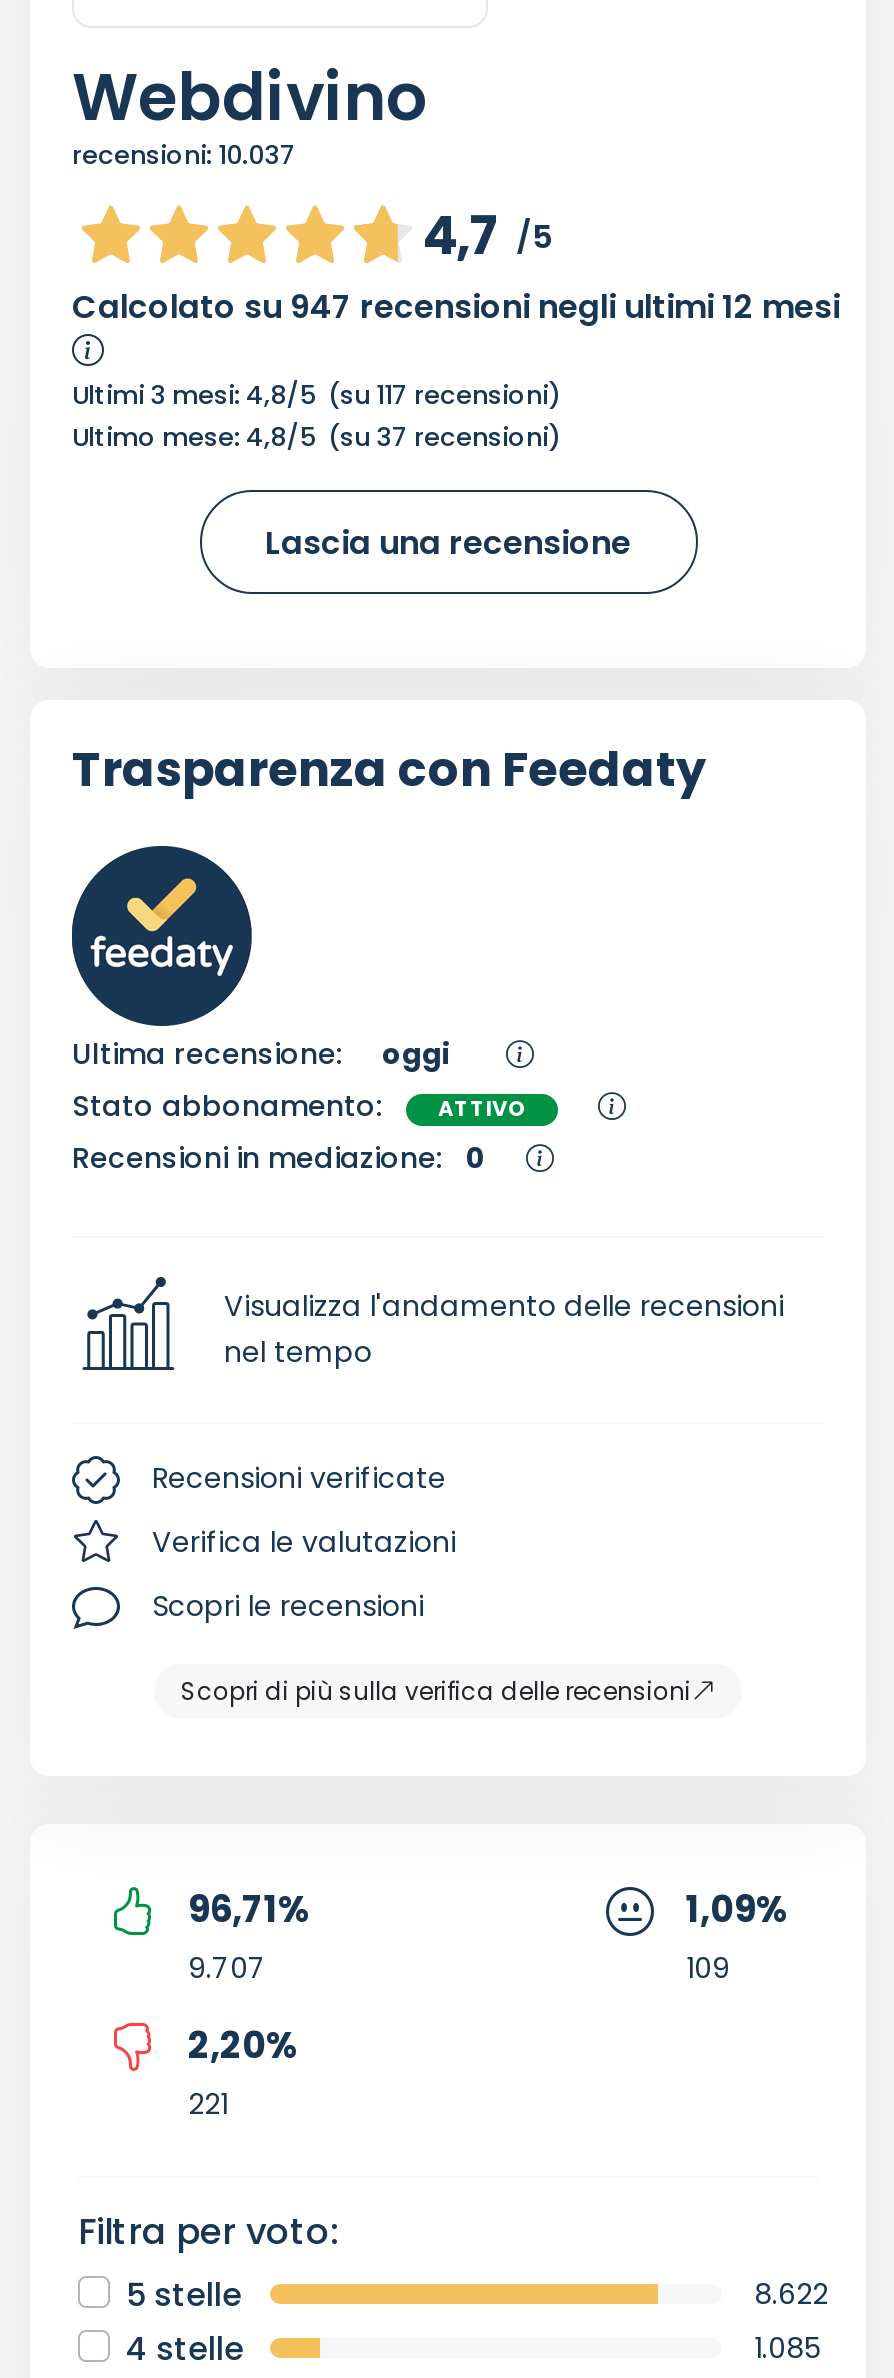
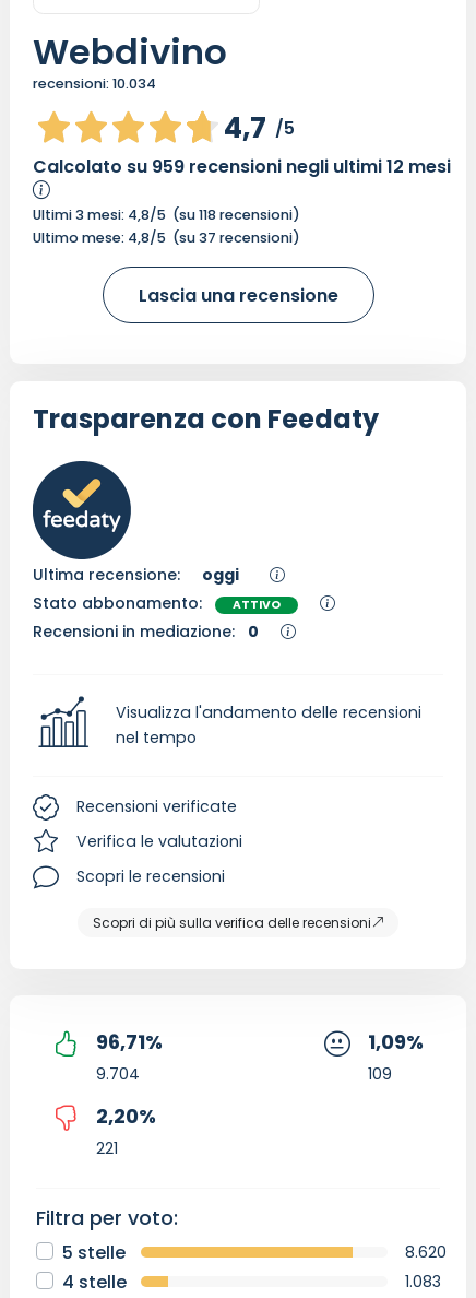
[72,139,296,173] recensioni: 10.037 -> [33,75,156,93] recensioni: 10.034
[72,285,840,331] Calcolato su 947 recensioni negli ultimi 12 mesi -> [33,154,451,180] Calcolato su 959 recensioni negli ultimi 12 mesi
[72,379,562,413] Ultimi 3 mesi: 4,8/5 (su 117 recensioni) -> [33,206,300,224] Ultimi 3 mesi: 4,8/5 (su 118 recensioni)
[188,1948,266,1988] 9.707 -> [96,1063,140,1085] 9.704
[754,2274,828,2314] 8.622 -> [405,1241,447,1263] 8.620
[754,2328,822,2368] 1.085 -> [405,1270,441,1292] 1.083

